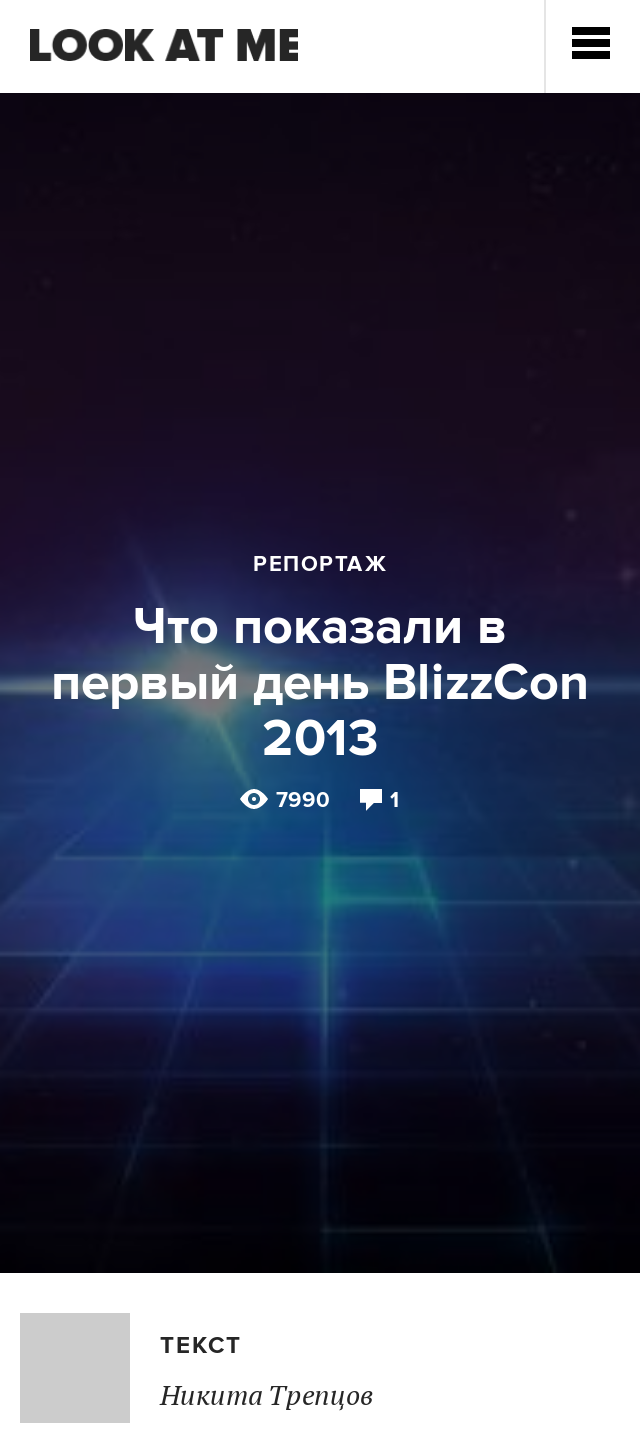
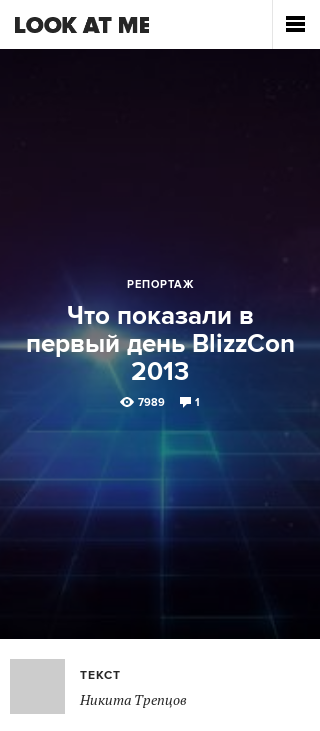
[276,786,330,814] 7990 -> [138,395,165,409] 7989

